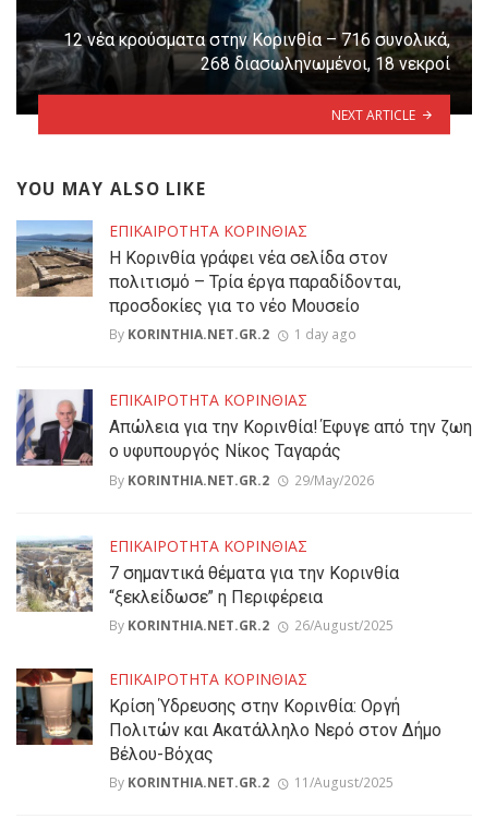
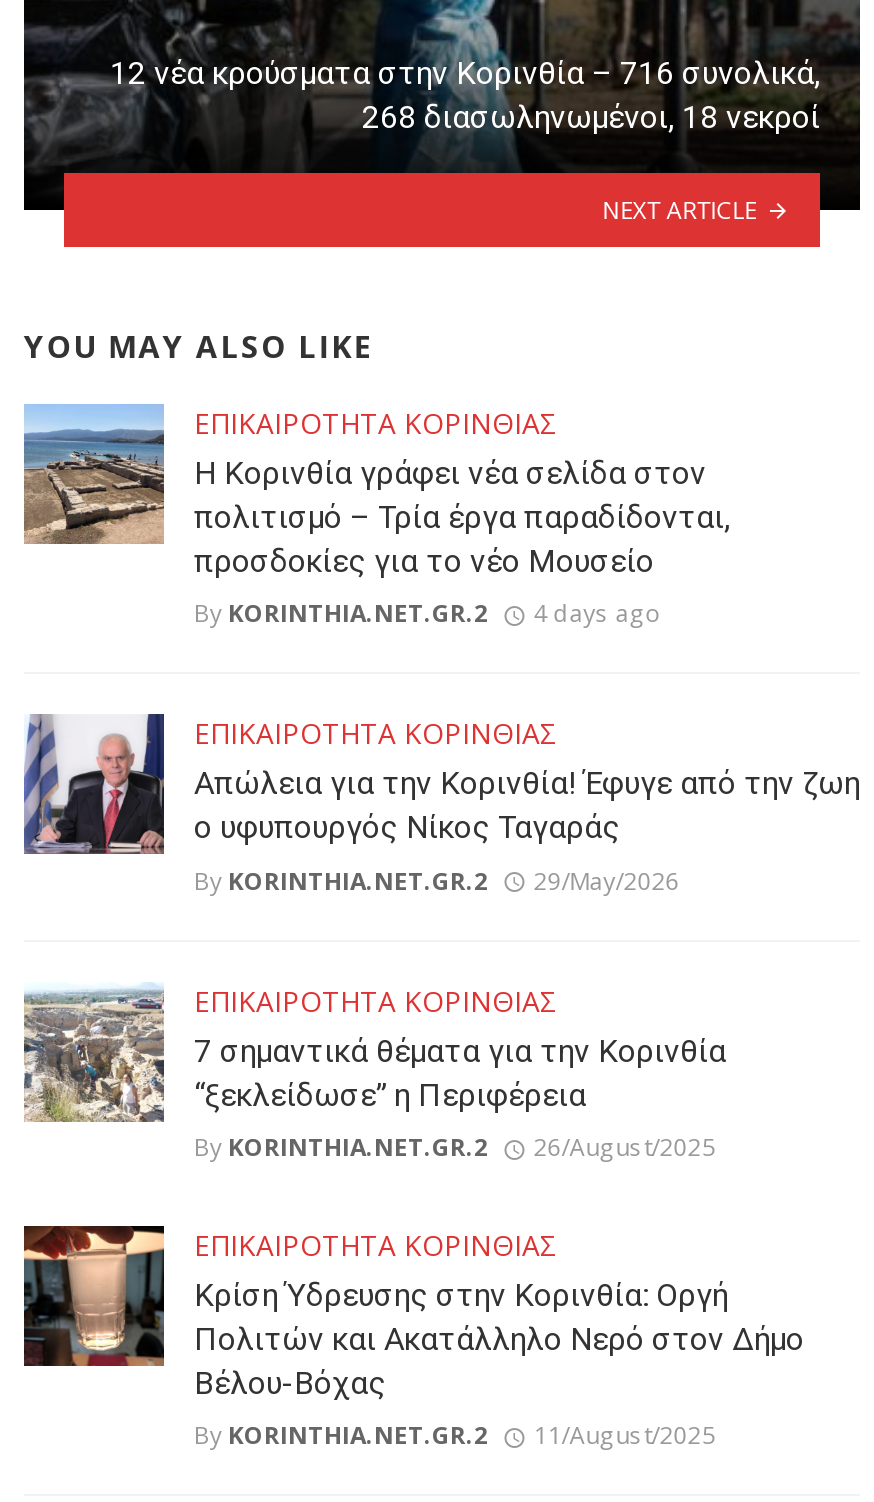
[109,325,356,344] By KORINTHIA.NET.GR.2 1 day ago -> [194,597,662,631] By KORINTHIA.NET.GR.2 4 days ago

